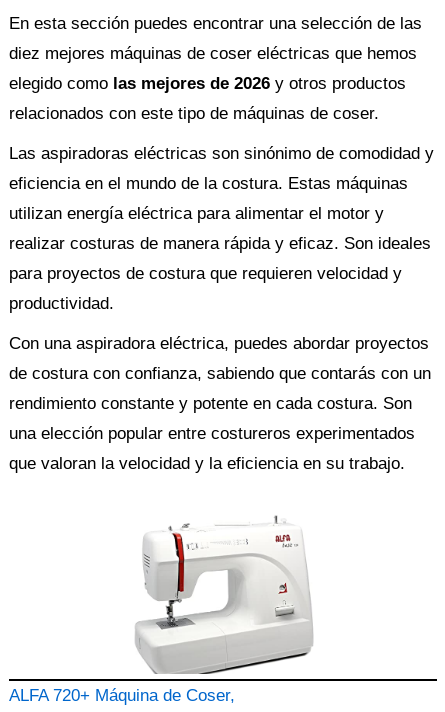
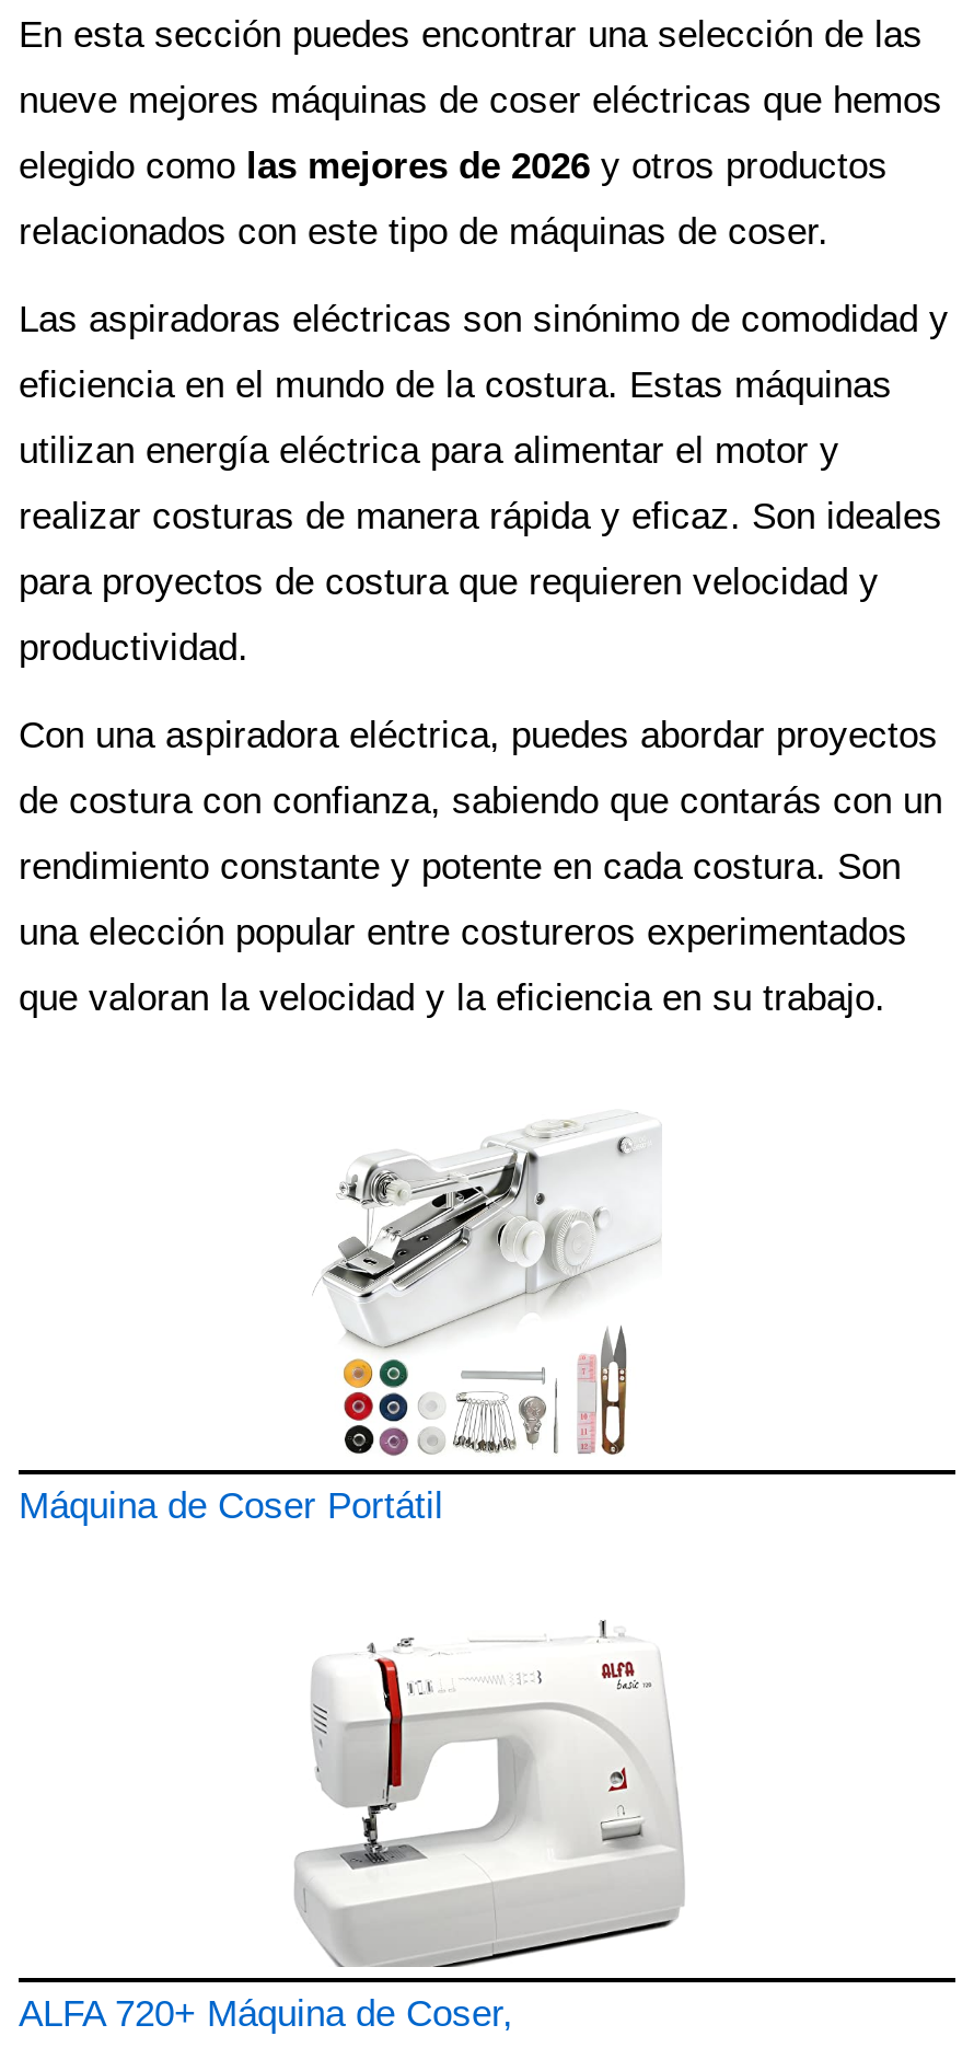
[9,44,417,63] diez mejores máquinas de coser eléctricas que hemos -> [19,80,942,122] nueve mejores máquinas de coser eléctricas que hemos
none -> [19,1118,662,1527] [image] | Máquina de Coser Portátil

